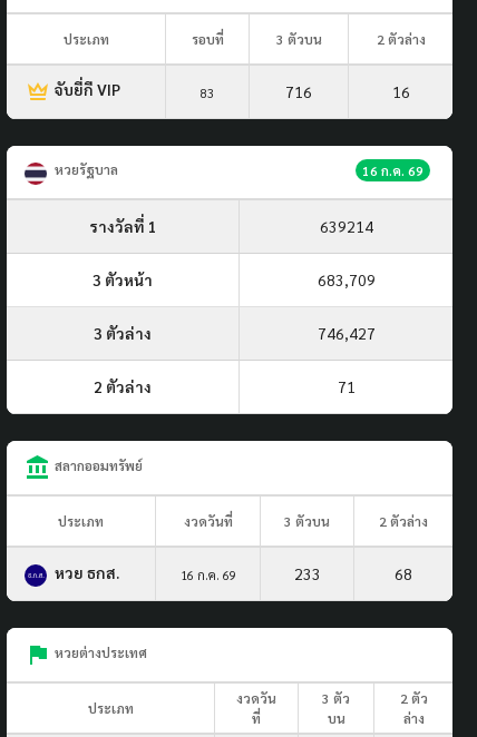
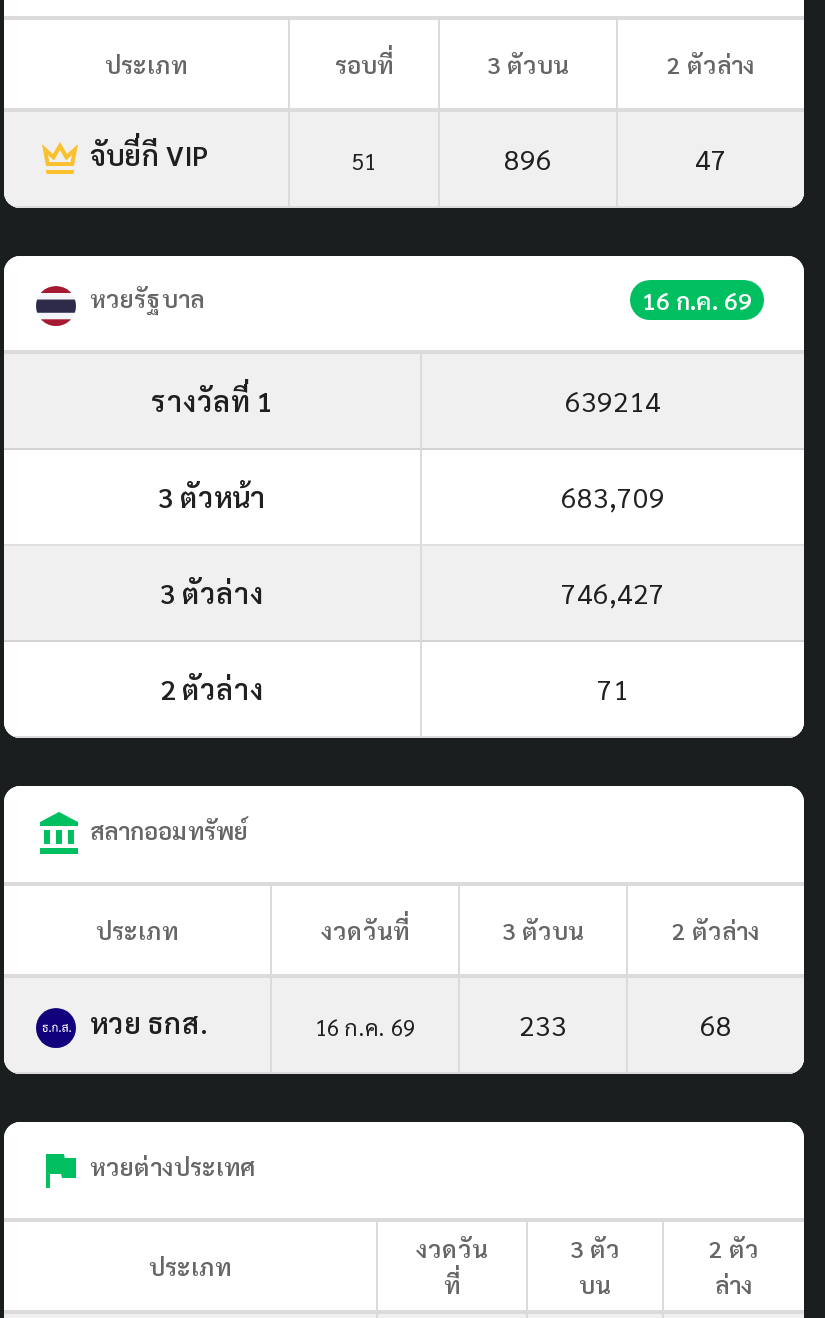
[201,84,214,101] 83 -> [352,146,376,176] 51
[285,81,312,101] 716 -> [504,140,552,176] 896
[392,81,410,101] 16 -> [695,140,727,176] 47

